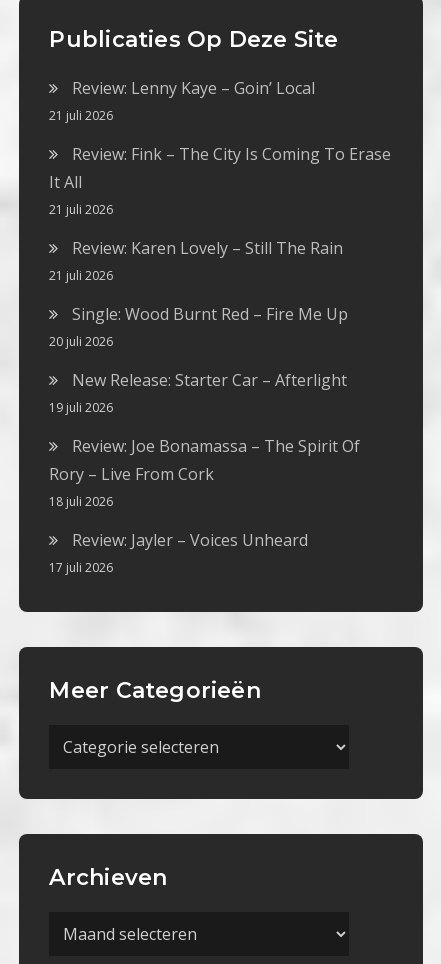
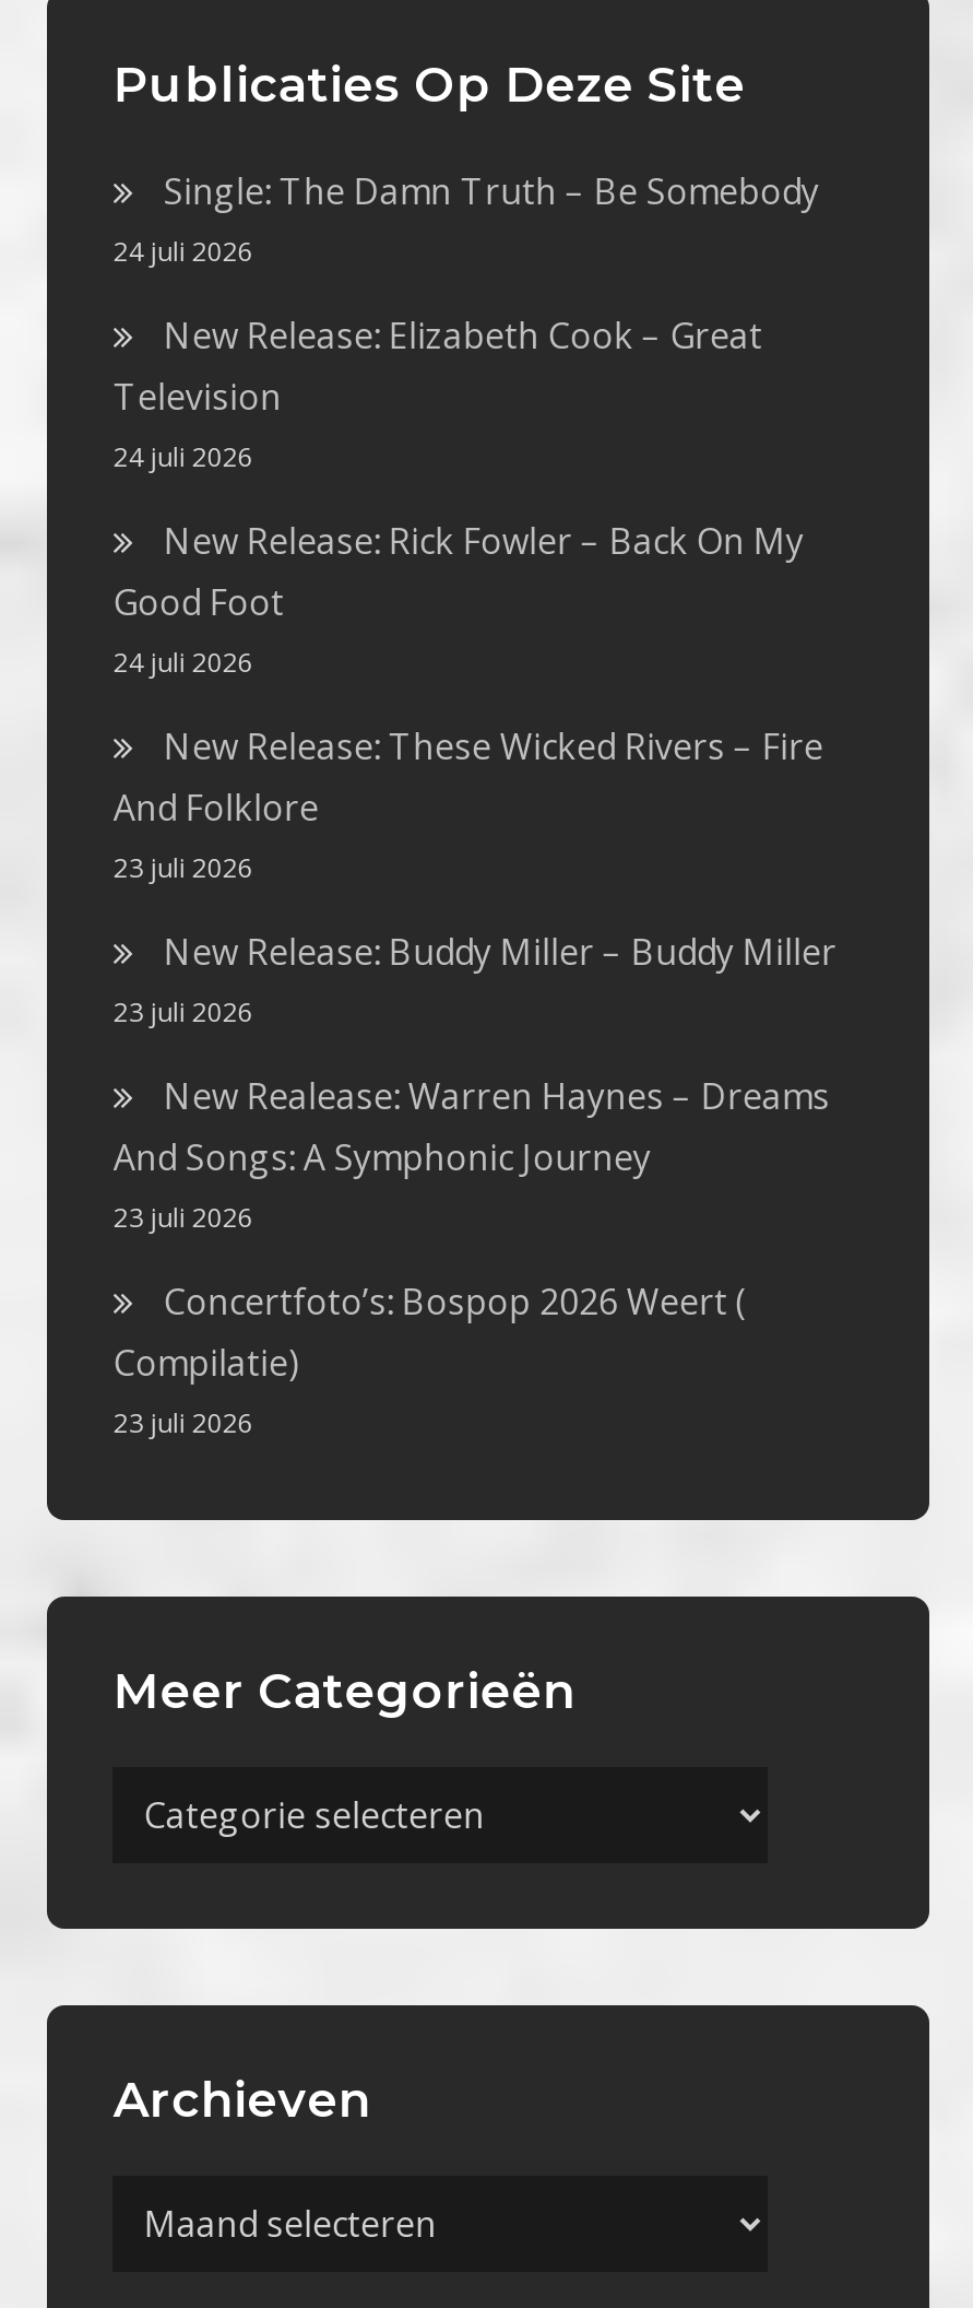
[49,77,315,124] Review: Lenny Kaye – Goin’ Local | 21 juli 2026 -> [113,167,819,270] Single: The Damn Truth – Be Somebody | 24 juli 2026
[49,143,391,218] Review: Fink – The City Is Coming To Erase | It All | 21 juli 2026 -> [113,312,762,476] New Release: Elizabeth Cook – Great | Television | 24 juli 2026
[49,237,343,284] Review: Karen Lovely – Still The Rain | 21 juli 2026 -> [113,517,804,681] New Release: Rick Fowler – Back On My | Good Foot | 24 juli 2026
[49,303,348,350] Single: Wood Burnt Red – Fire Me Up | 20 juli 2026 -> [113,723,823,886] New Release: These Wicked Rivers – Fire | And Folklore | 23 juli 2026
[49,369,347,416] New Release: Starter Car – Afterlight | 19 juli 2026 -> [113,928,836,1031] New Release: Buddy Miller – Buddy Miller | 23 juli 2026
[49,435,360,510] Review: Joe Bonamassa – The Spirit Of | Rory – Live From Cork | 18 juli 2026 -> [113,1072,830,1236] New Realease: Warren Haynes – Dreams | And Songs: A Symphonic Journey | 23 juli 2026
[49,529,308,576] Review: Jayler – Voices Unheard | 17 juli 2026 -> [113,1278,747,1442] Concertfoto’s: Bospop 2026 Weert ( | Compilatie) | 23 juli 2026

